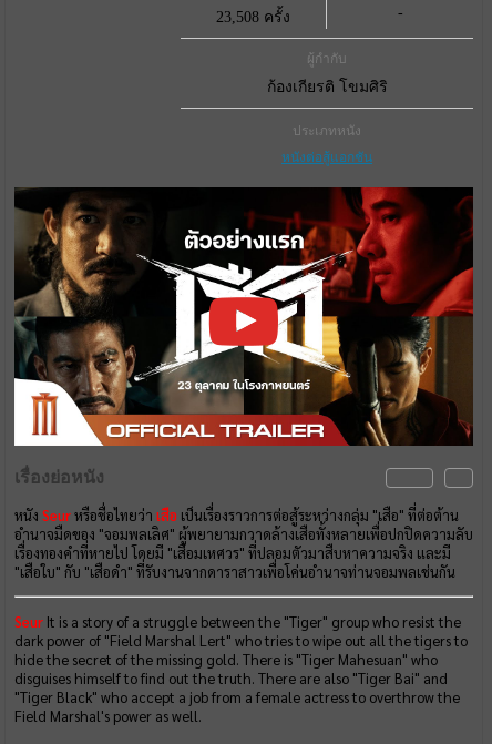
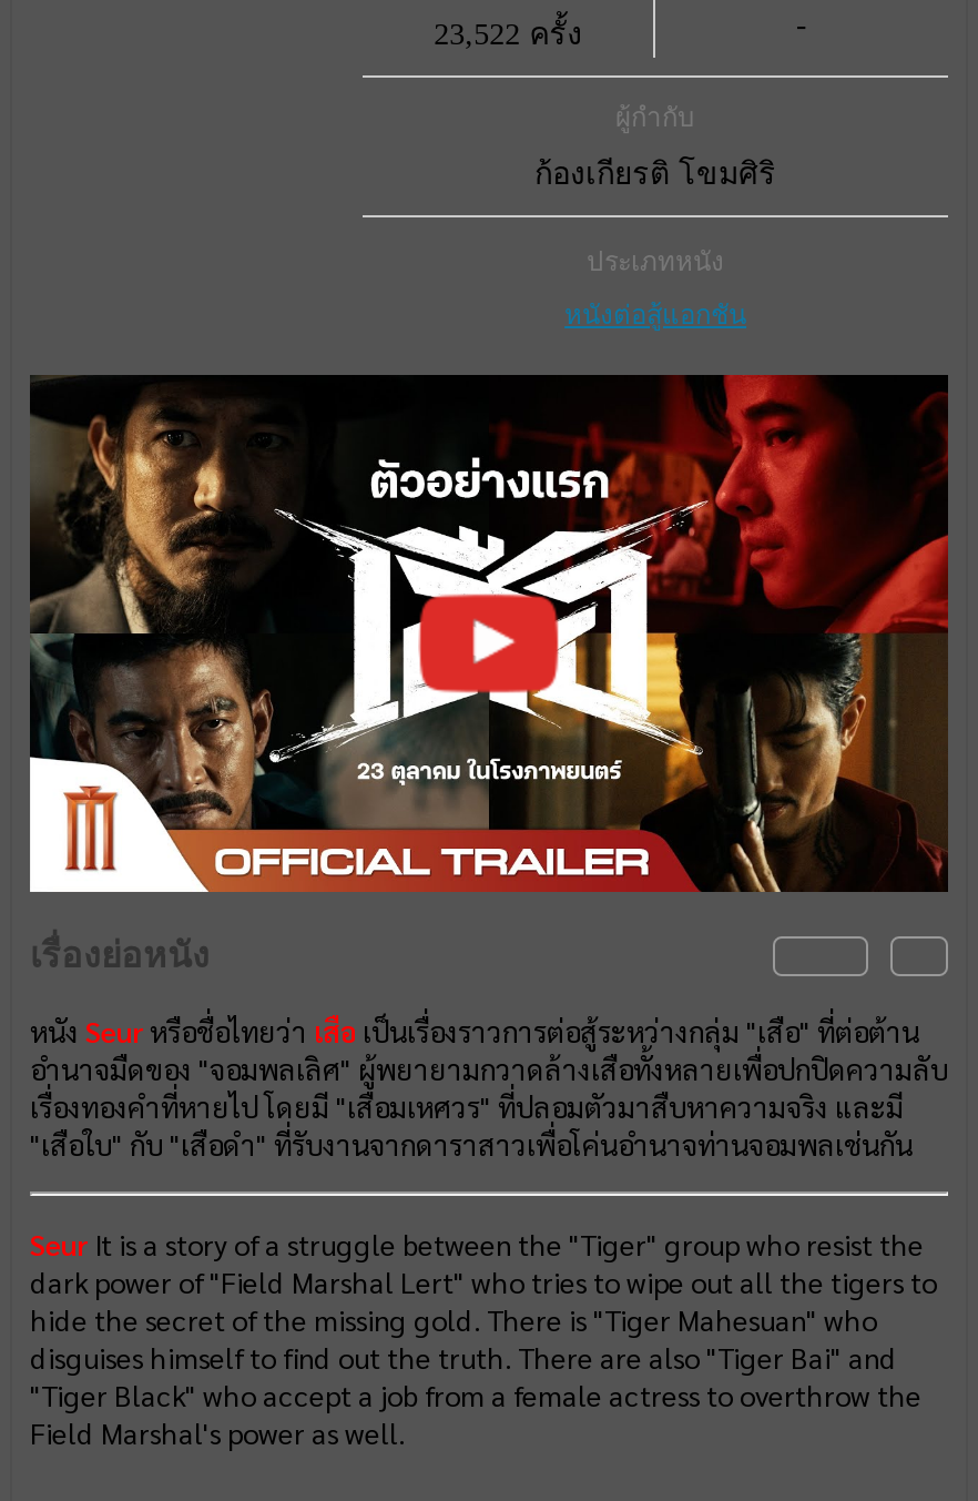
[216,9,290,26] 23,508 ครั้ง -> [434,19,582,52] 23,522 ครั้ง

